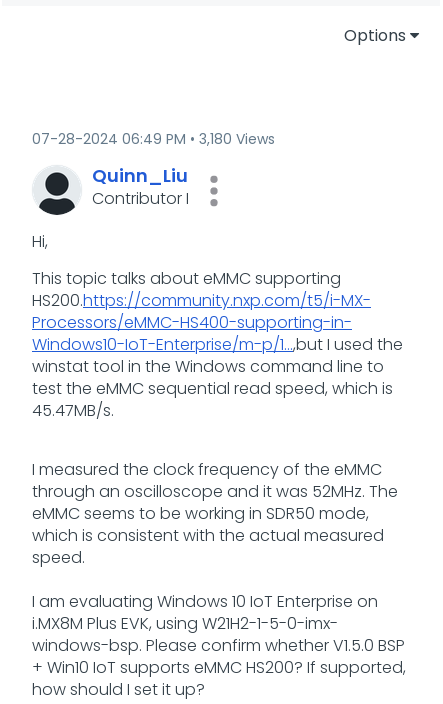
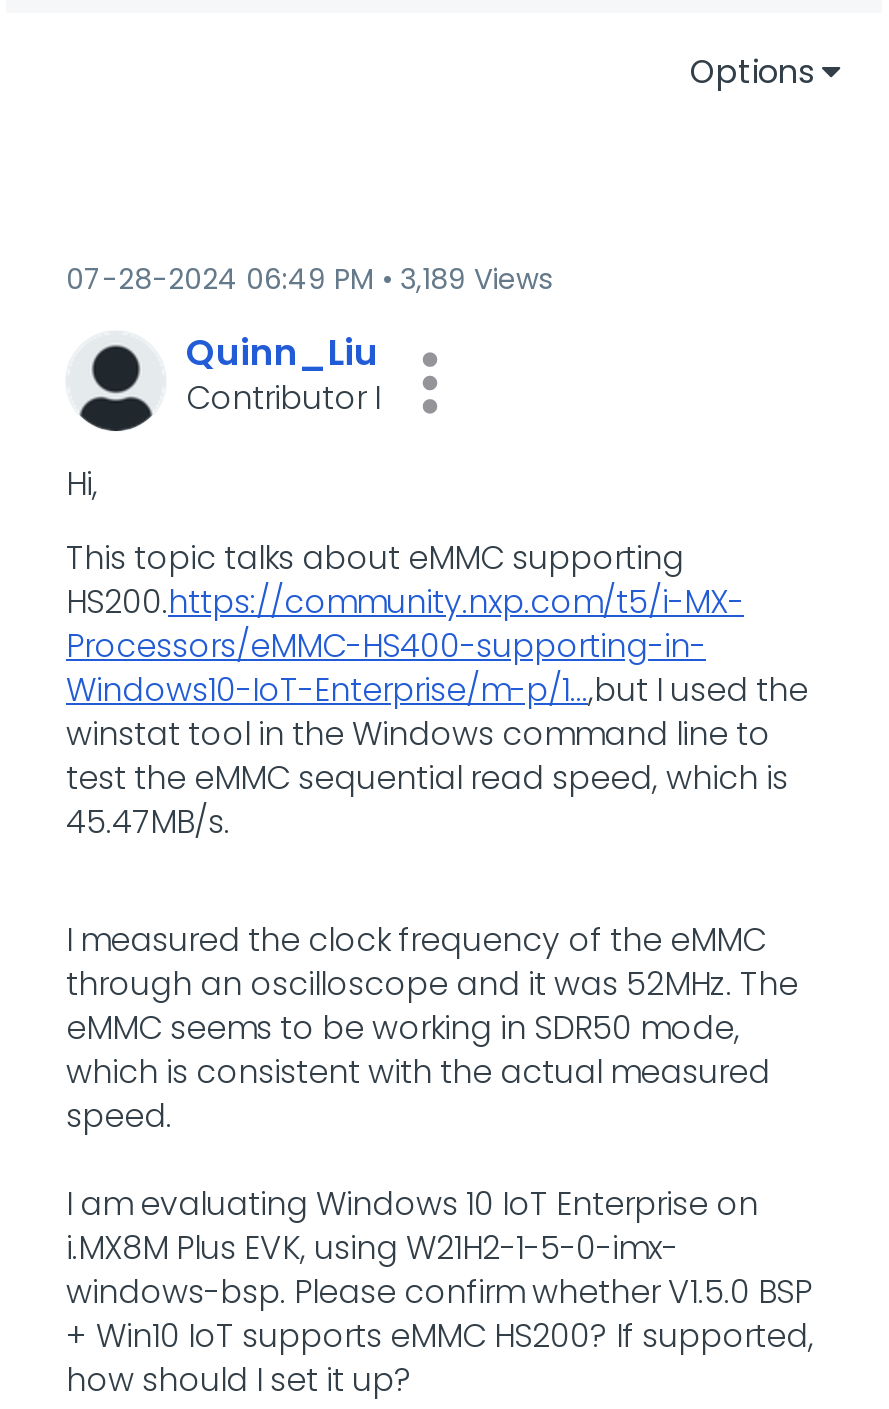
[32,129,275,149] 07-28-2024 06:49 PM 3,180 Views -> [66,259,552,299] 07-28-2024 06:49 PM 3,189 Views

